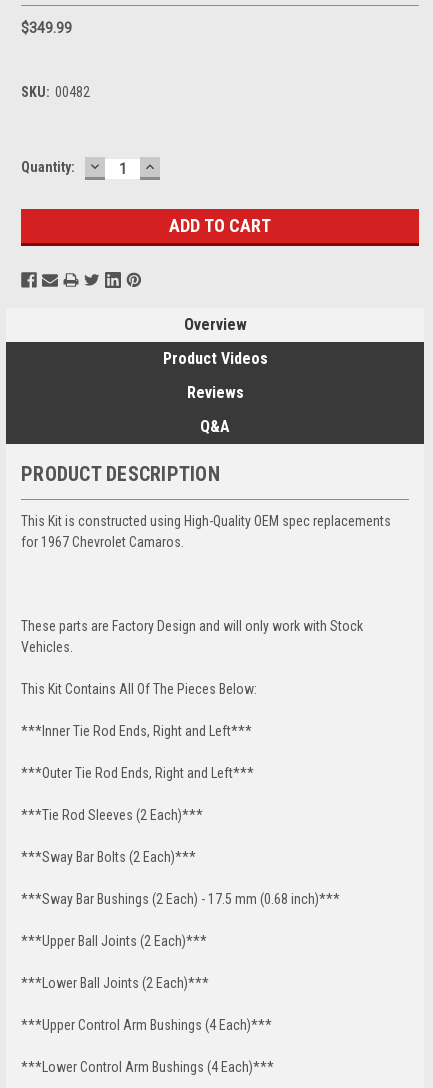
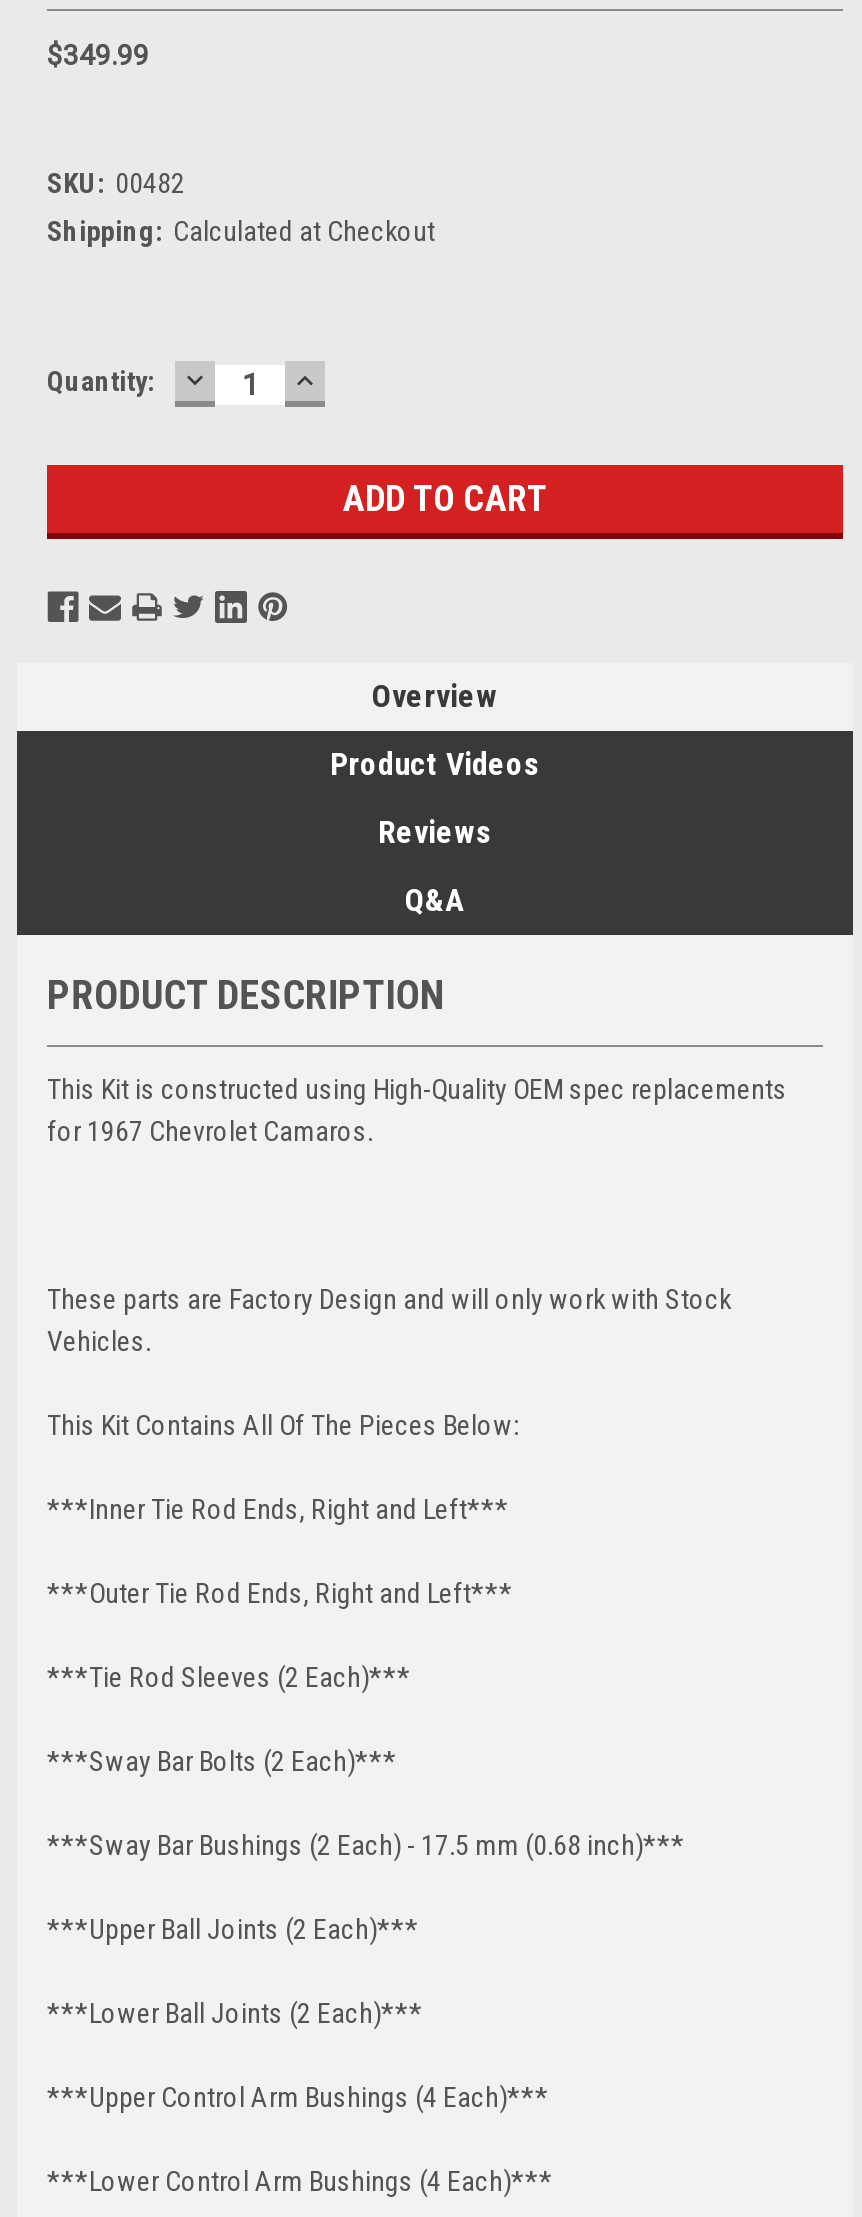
none -> [47,215,435,247] Shipping: Calculated at Checkout

